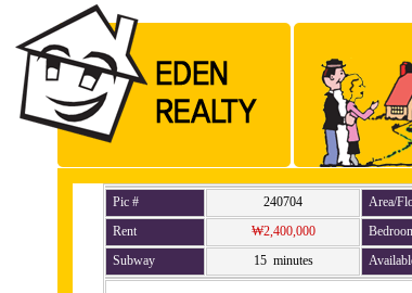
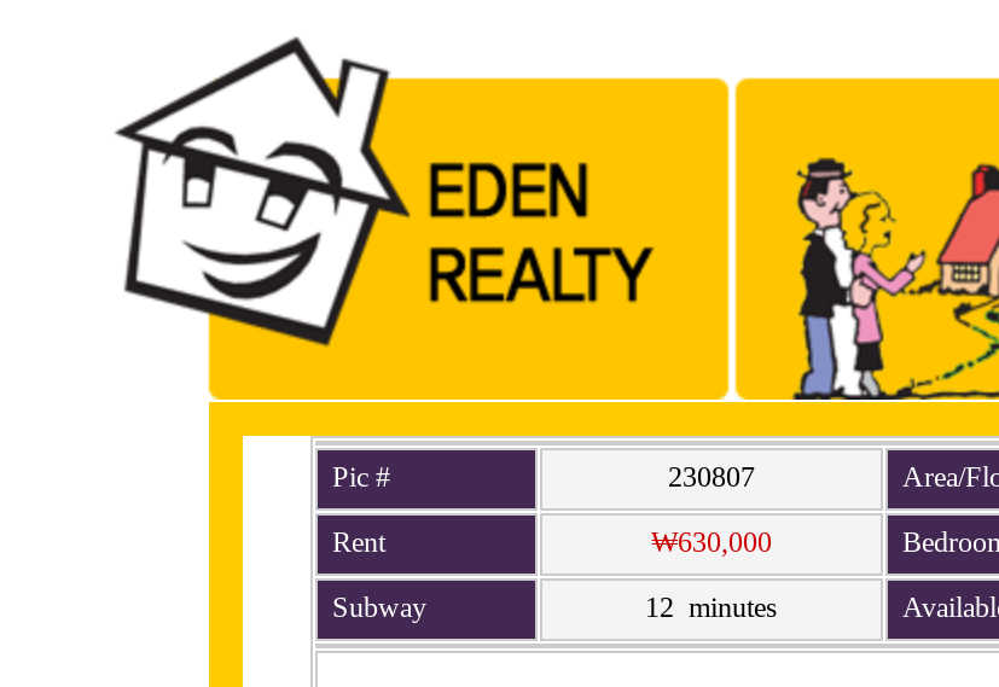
[263,194,302,209] 240704 -> [668,460,755,494] 230807
[251,224,315,239] ₩2,400,000 -> [651,525,772,559] ₩630,000
[253,253,313,268] 15 minutes -> [645,590,778,624] 12 minutes

